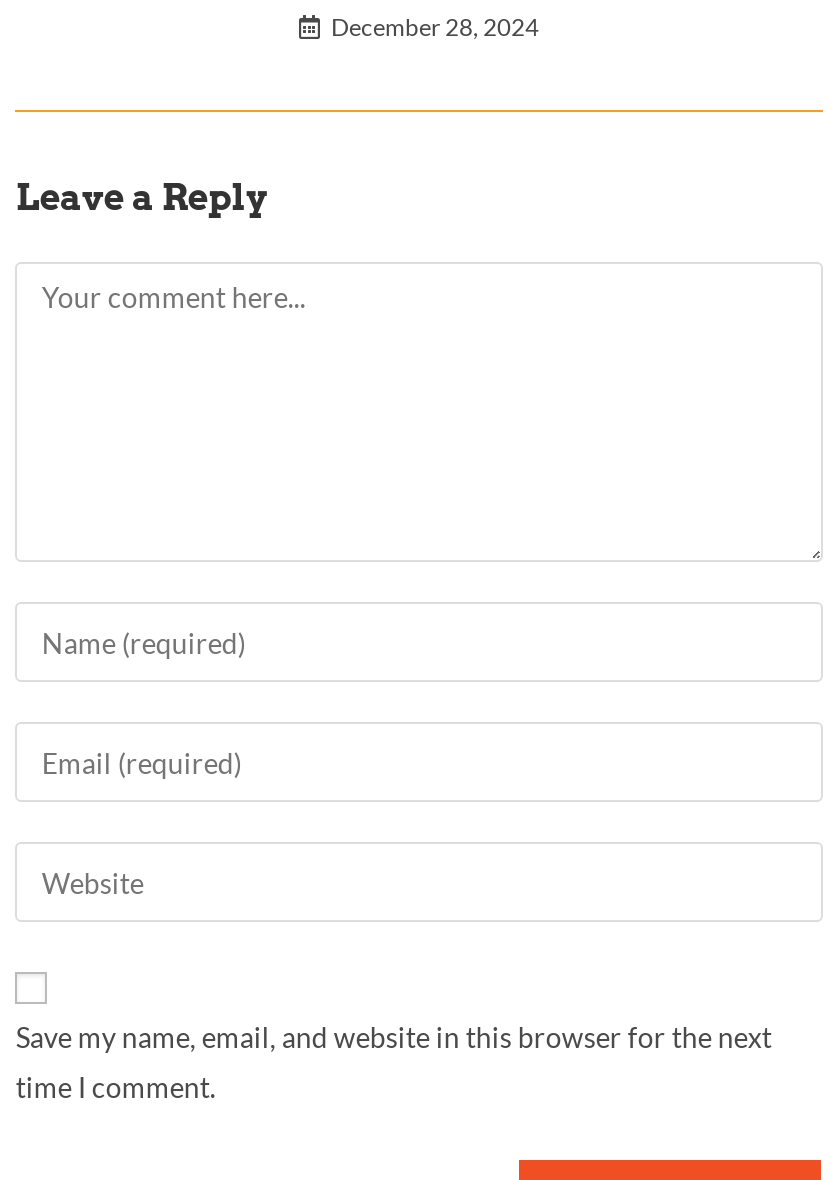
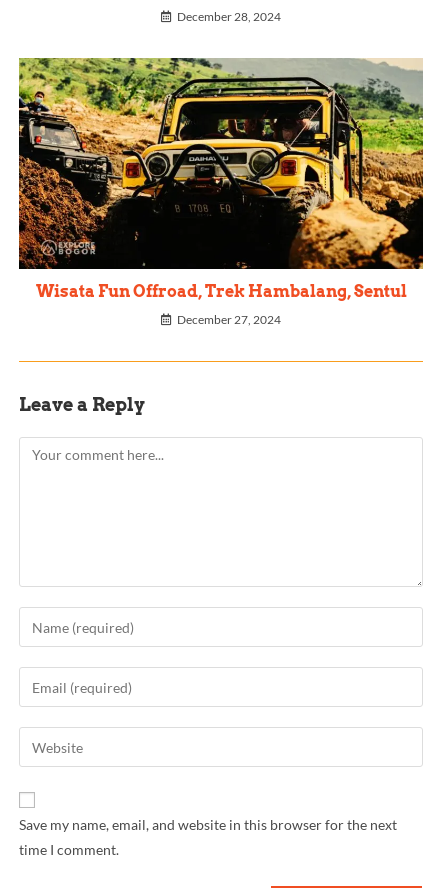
none -> [18,57,424,327] [image] | Wisata Fun Offroad, Trek Hambalang, Sentul | December 27, 2024

